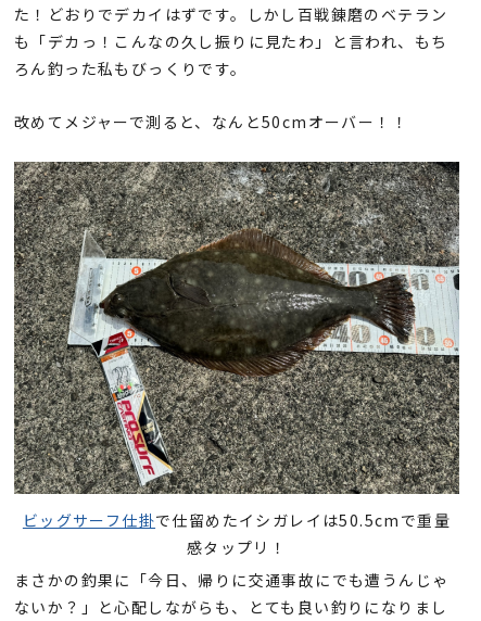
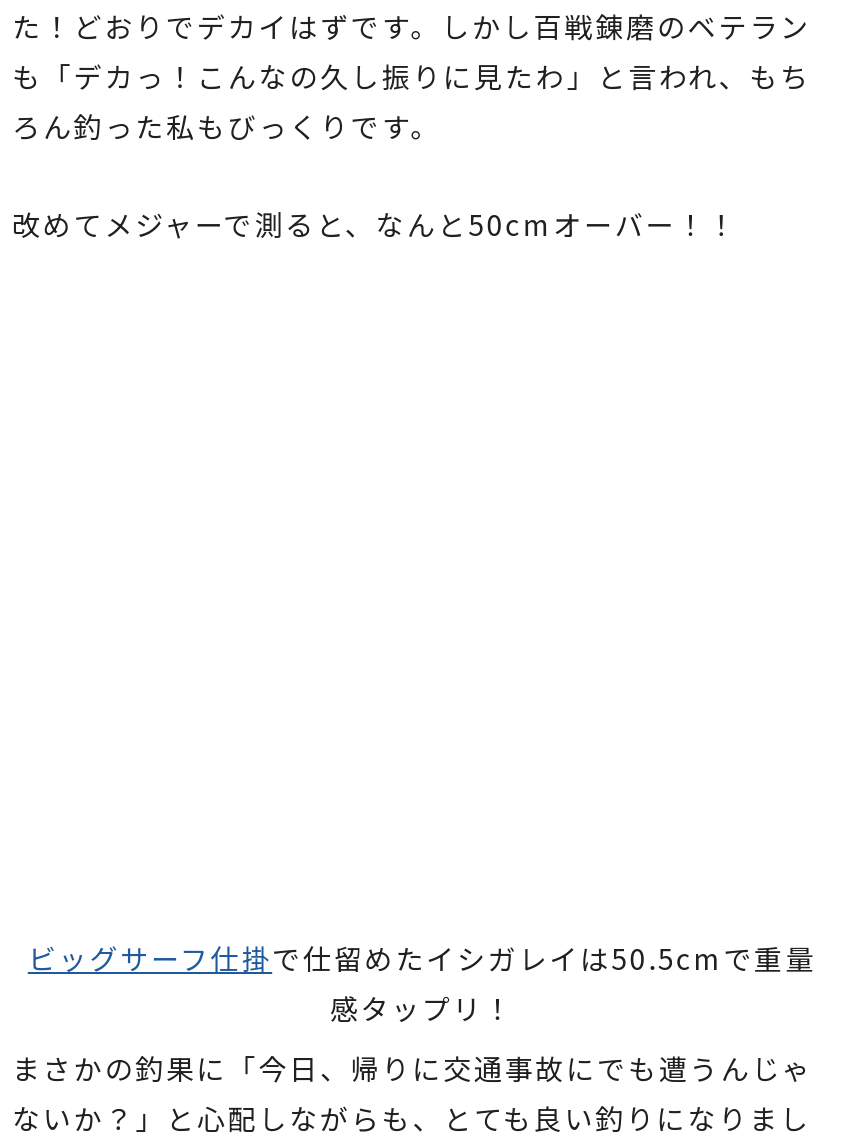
[13,161,460,495] [image] -> none

